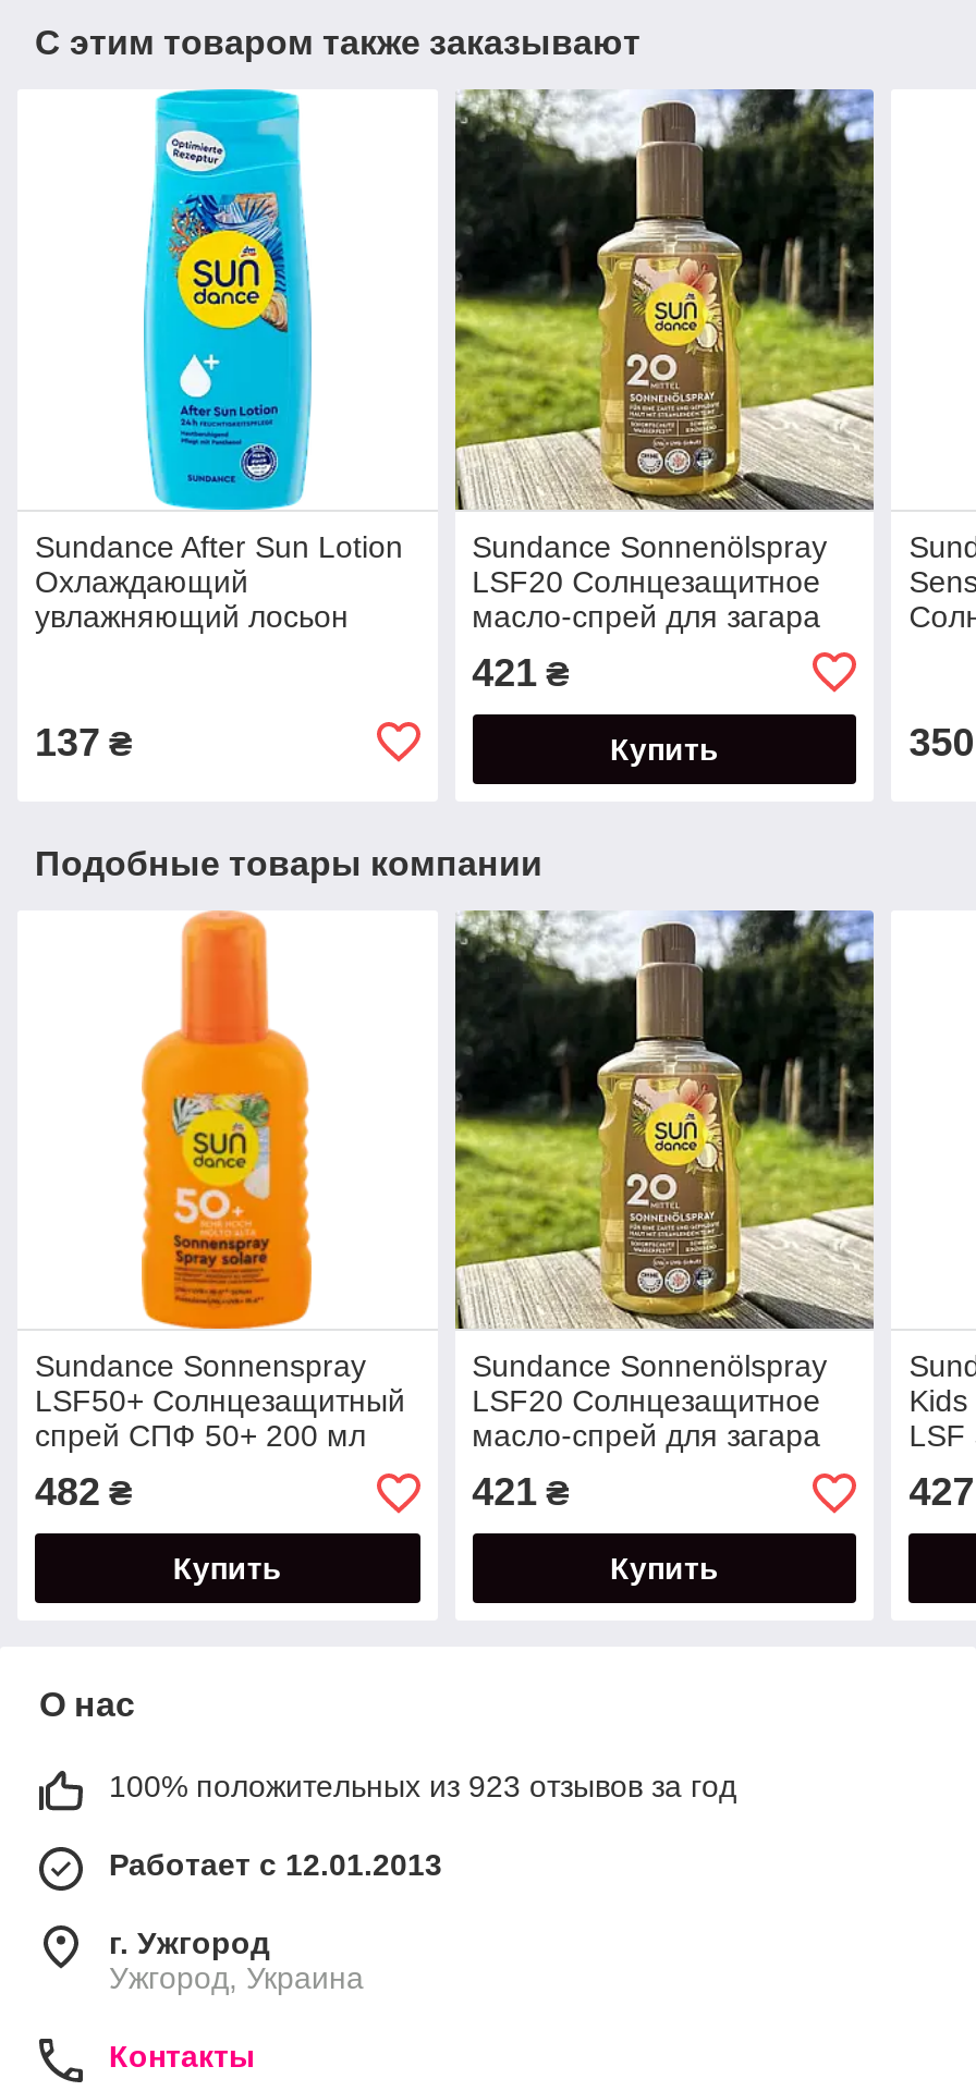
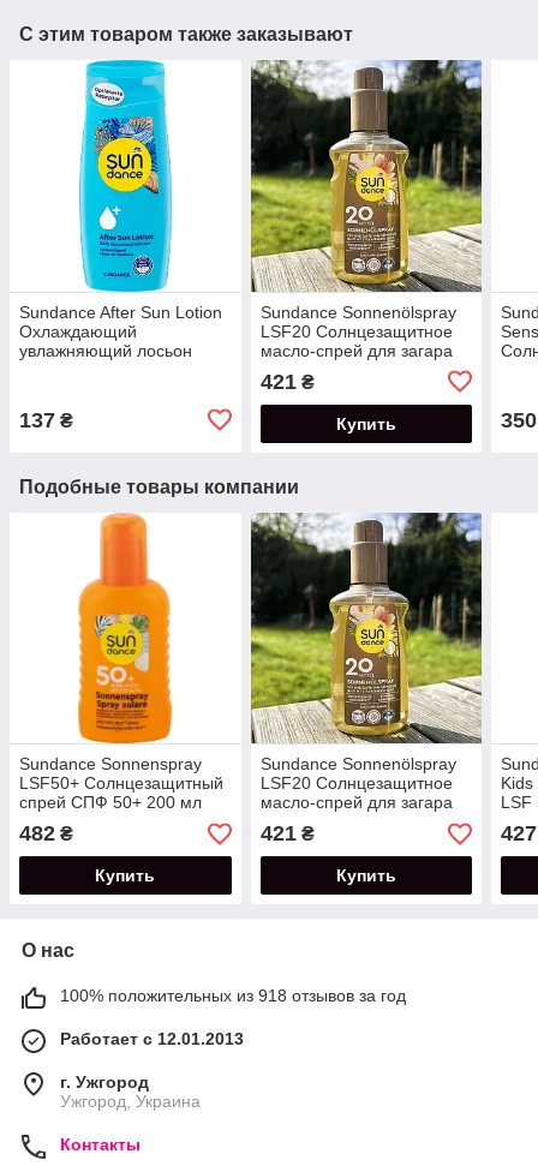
[109,1770,736,1805] 100% положительных из 923 отзывов за год -> [60,986,406,1006] 100% положительных из 918 отзывов за год

